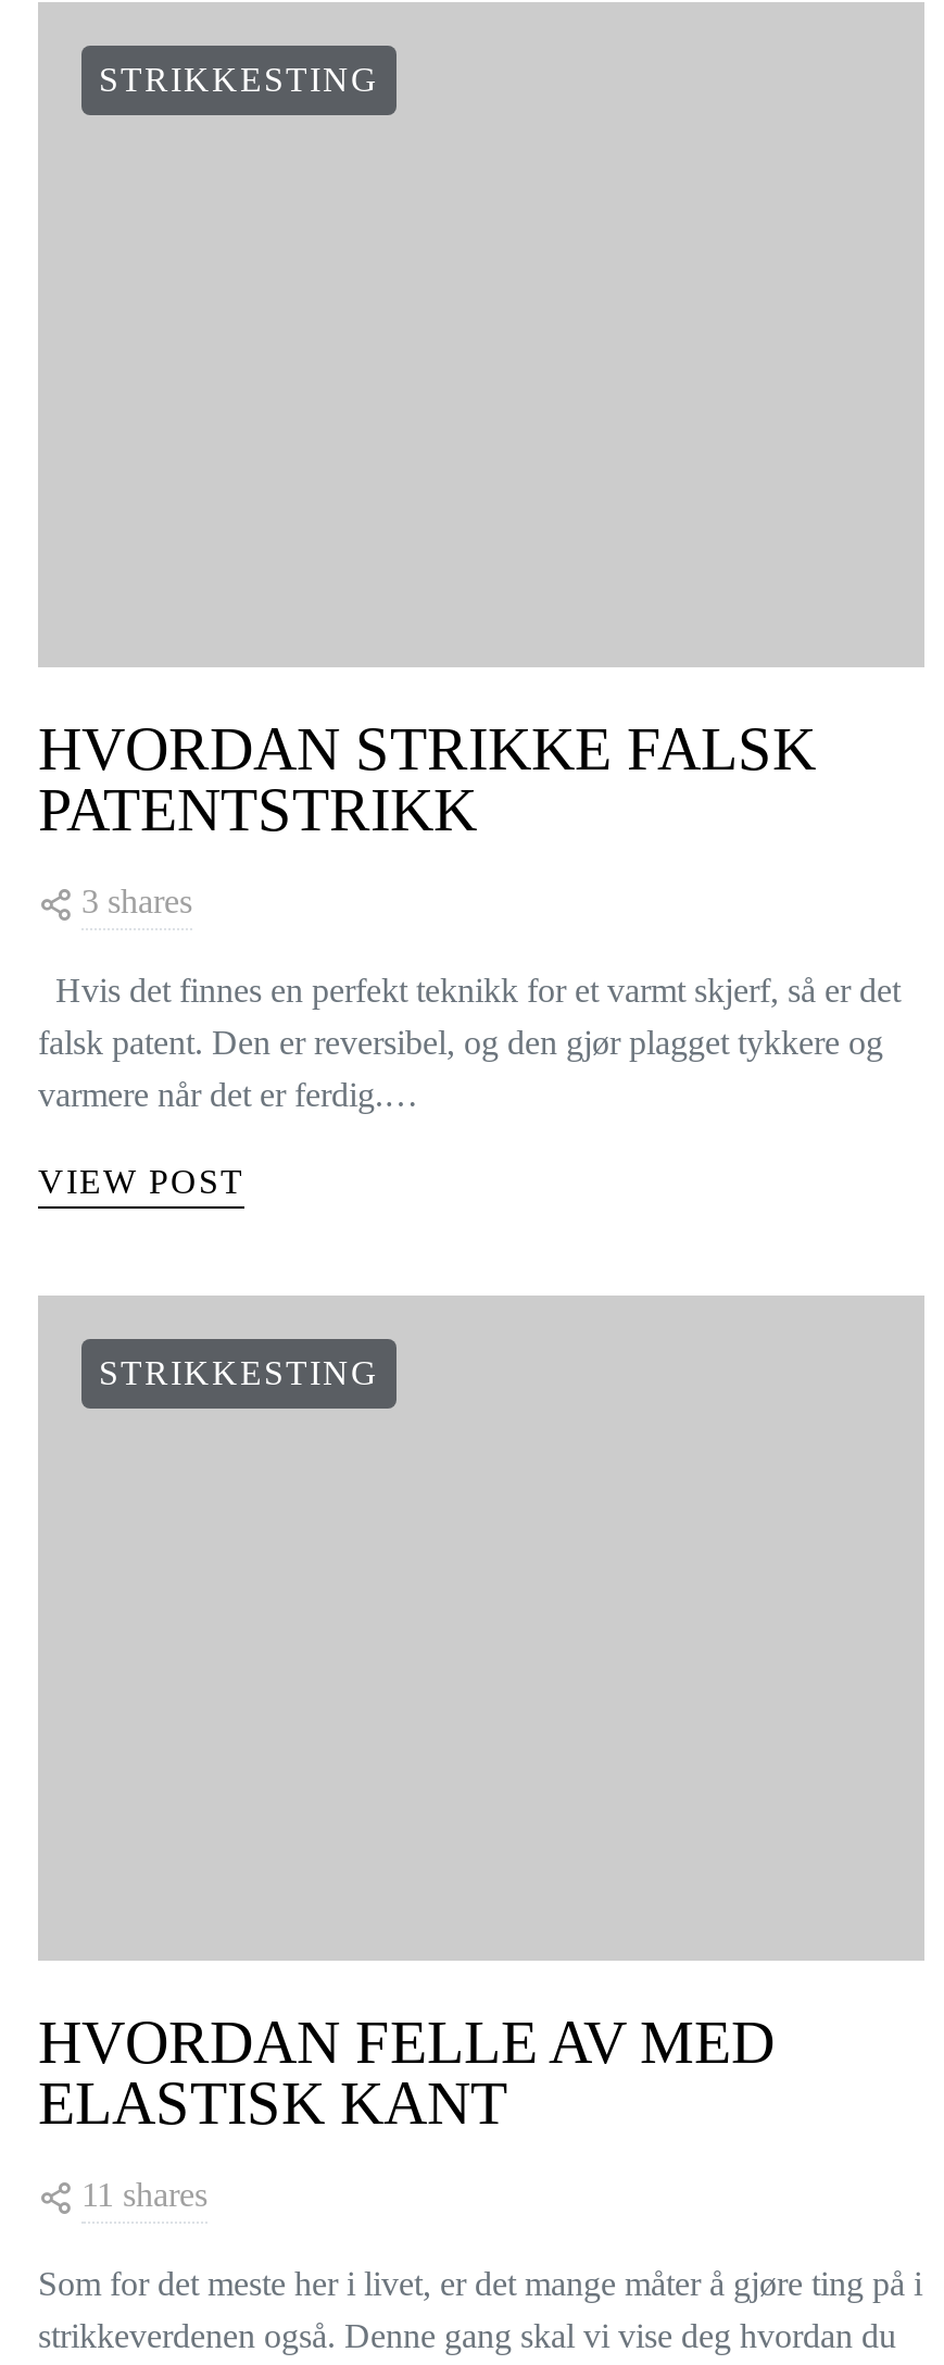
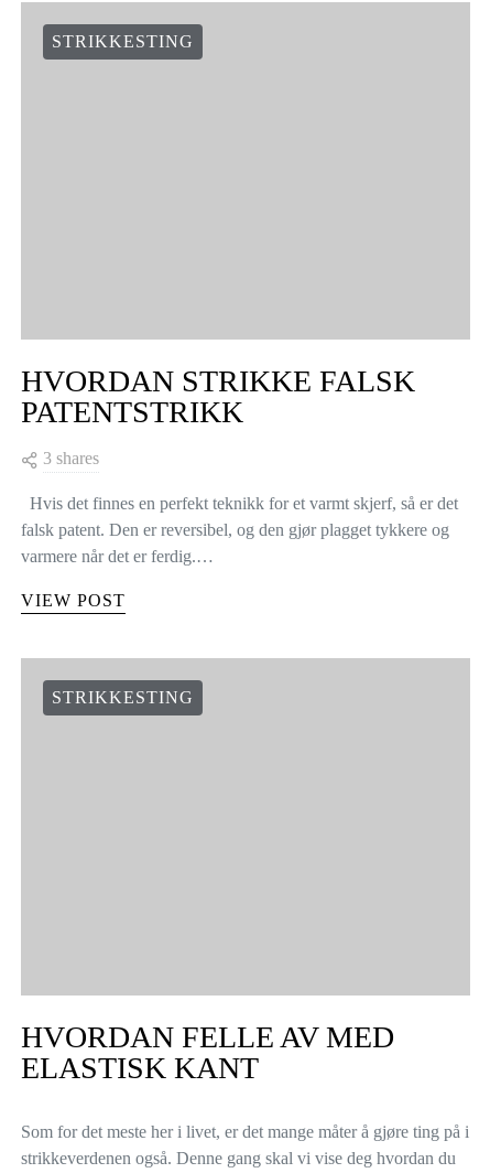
[81,2176,207,2213] 11 shares -> none

